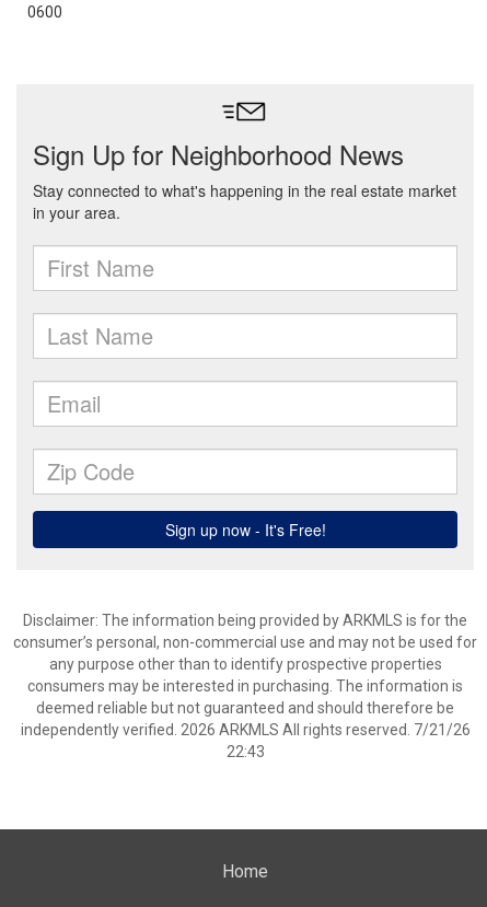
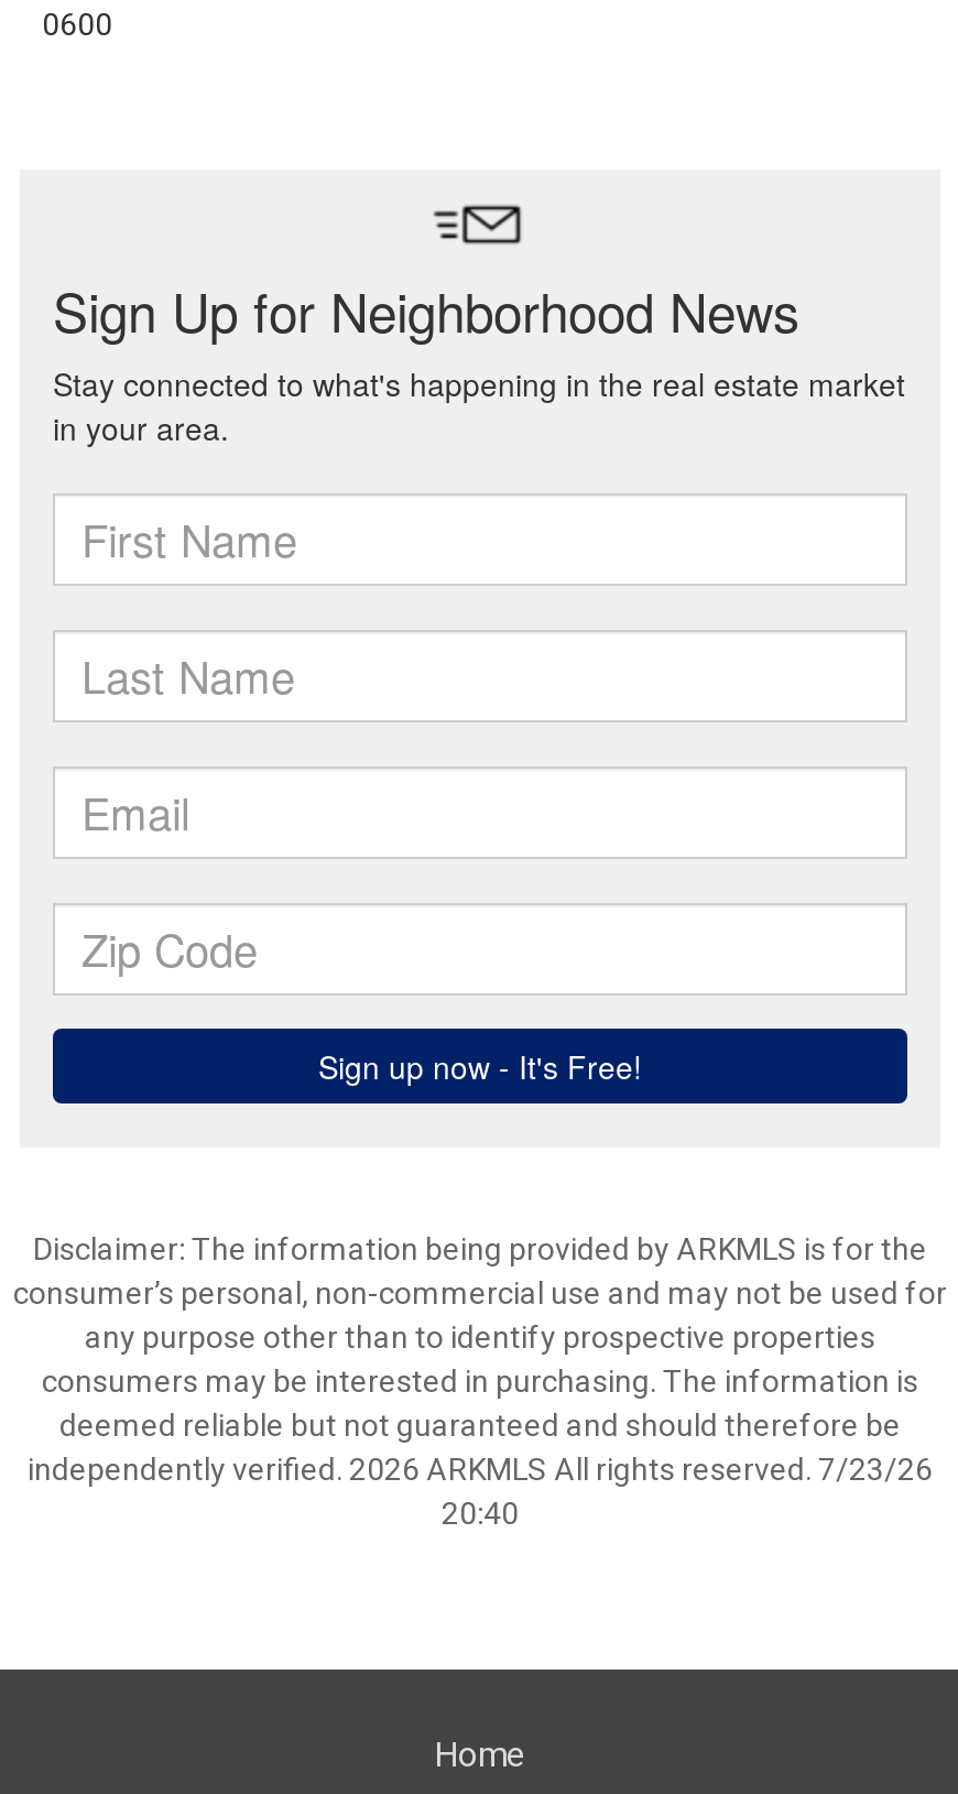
[20,721,470,739] independently verified. 2026 ARKMLS All rights reserved. 7/21/26 -> [28,1451,933,1487] independently verified. 2026 ARKMLS All rights reserved. 7/23/26
[226,743,264,760] 22:43 -> [442,1496,519,1531] 20:40

